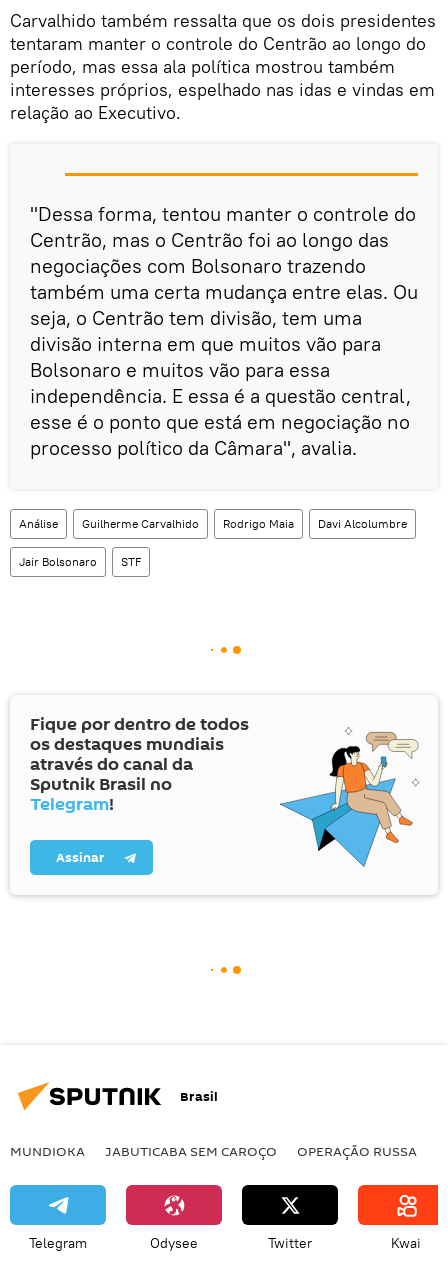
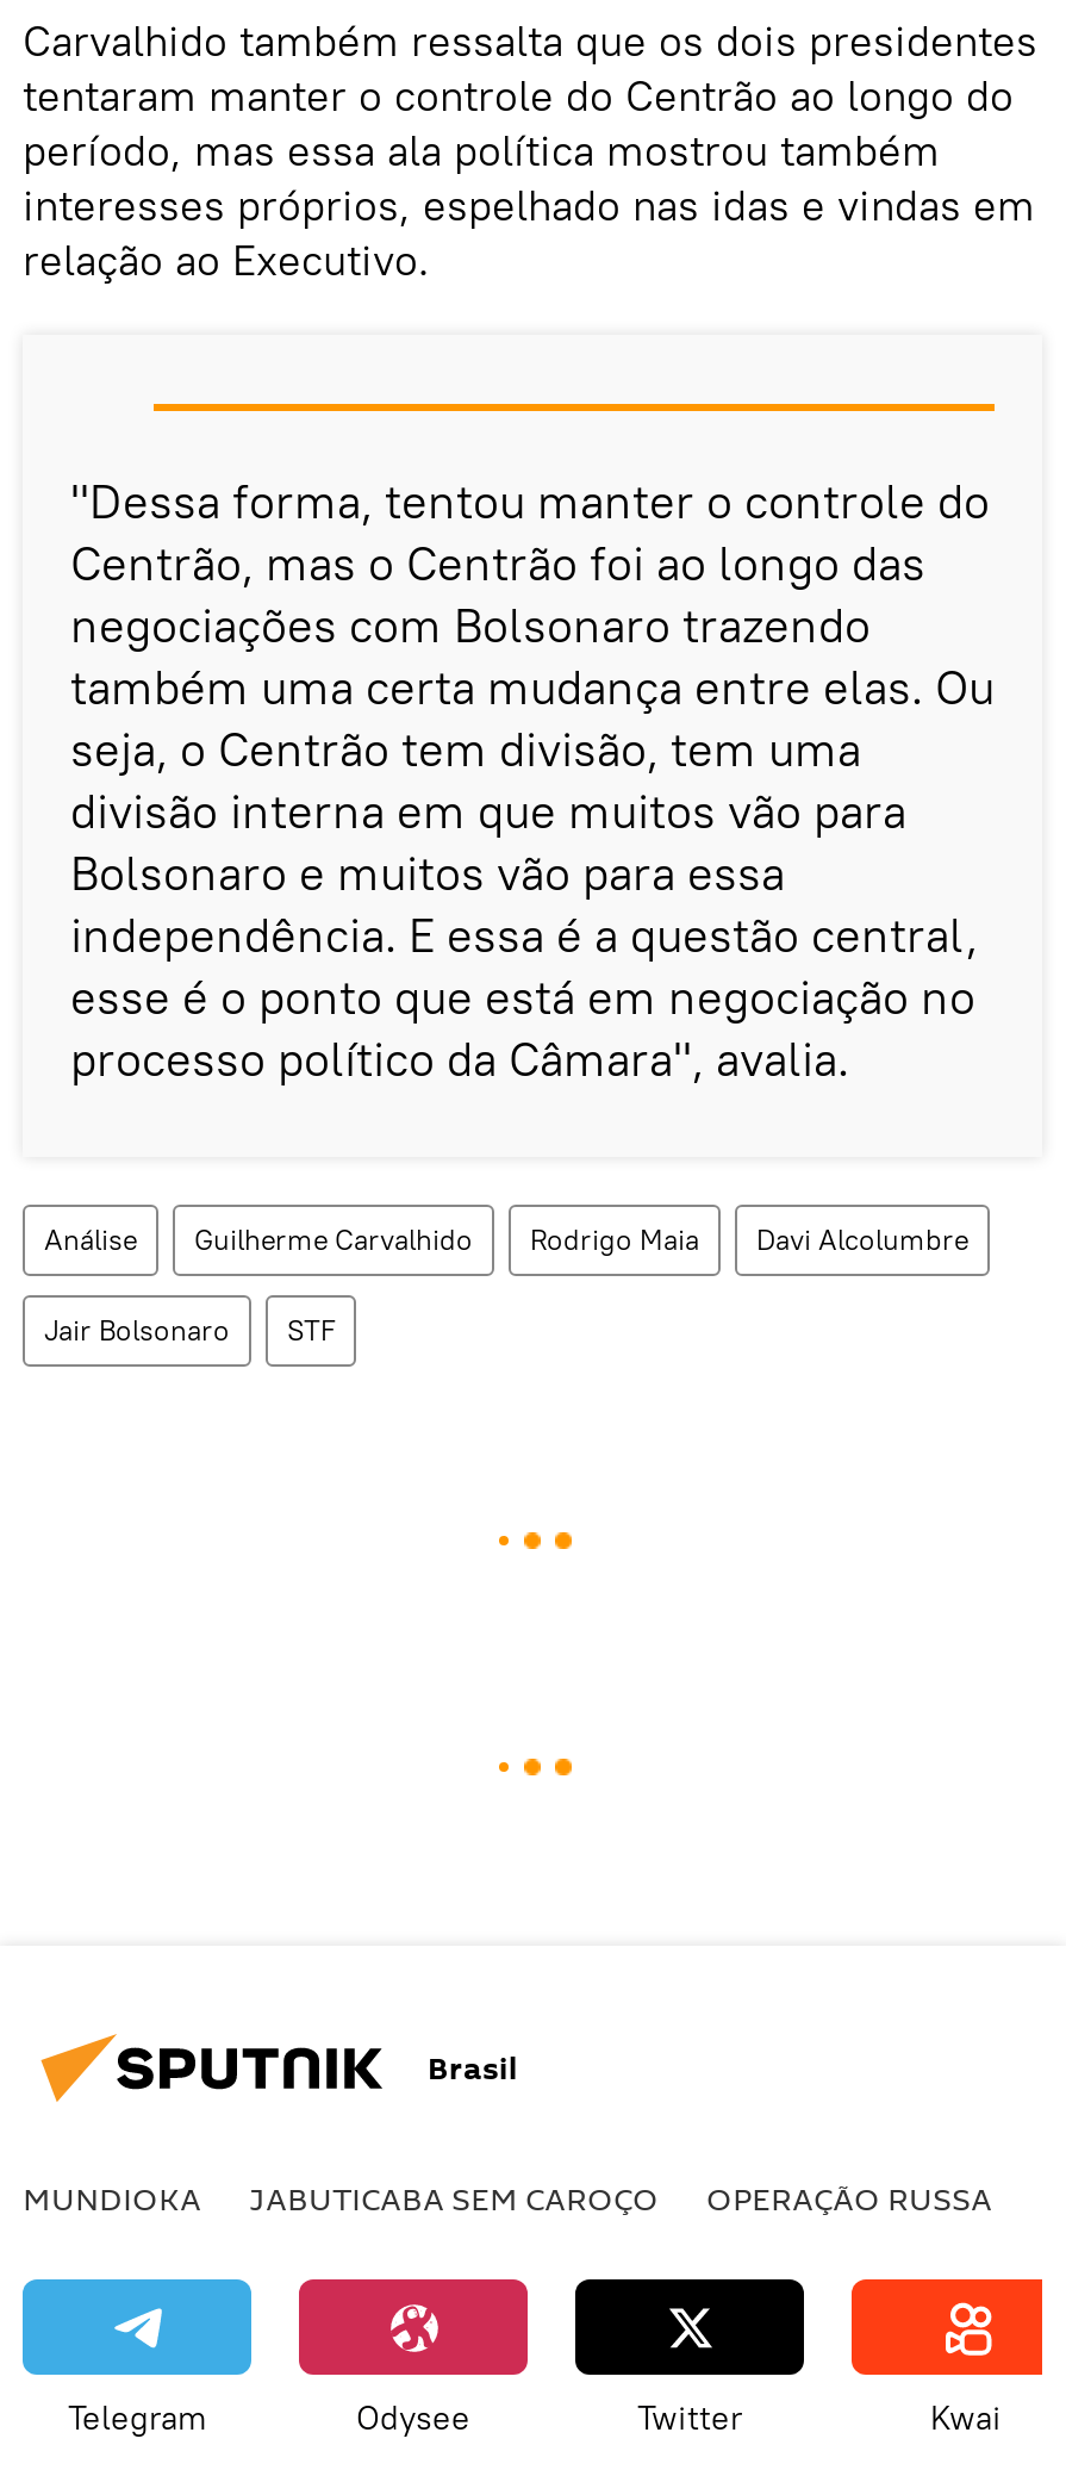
[30,712,420,867] [image] | Fique por dentro de todos | os destaques mundiais | através do canal da | Sputnik Brasil no | Telegram! | Assinar -> none

